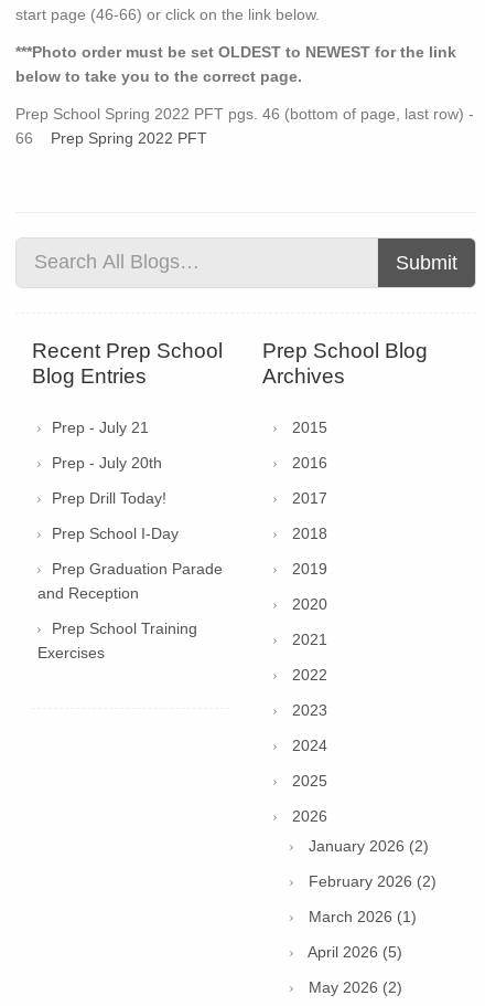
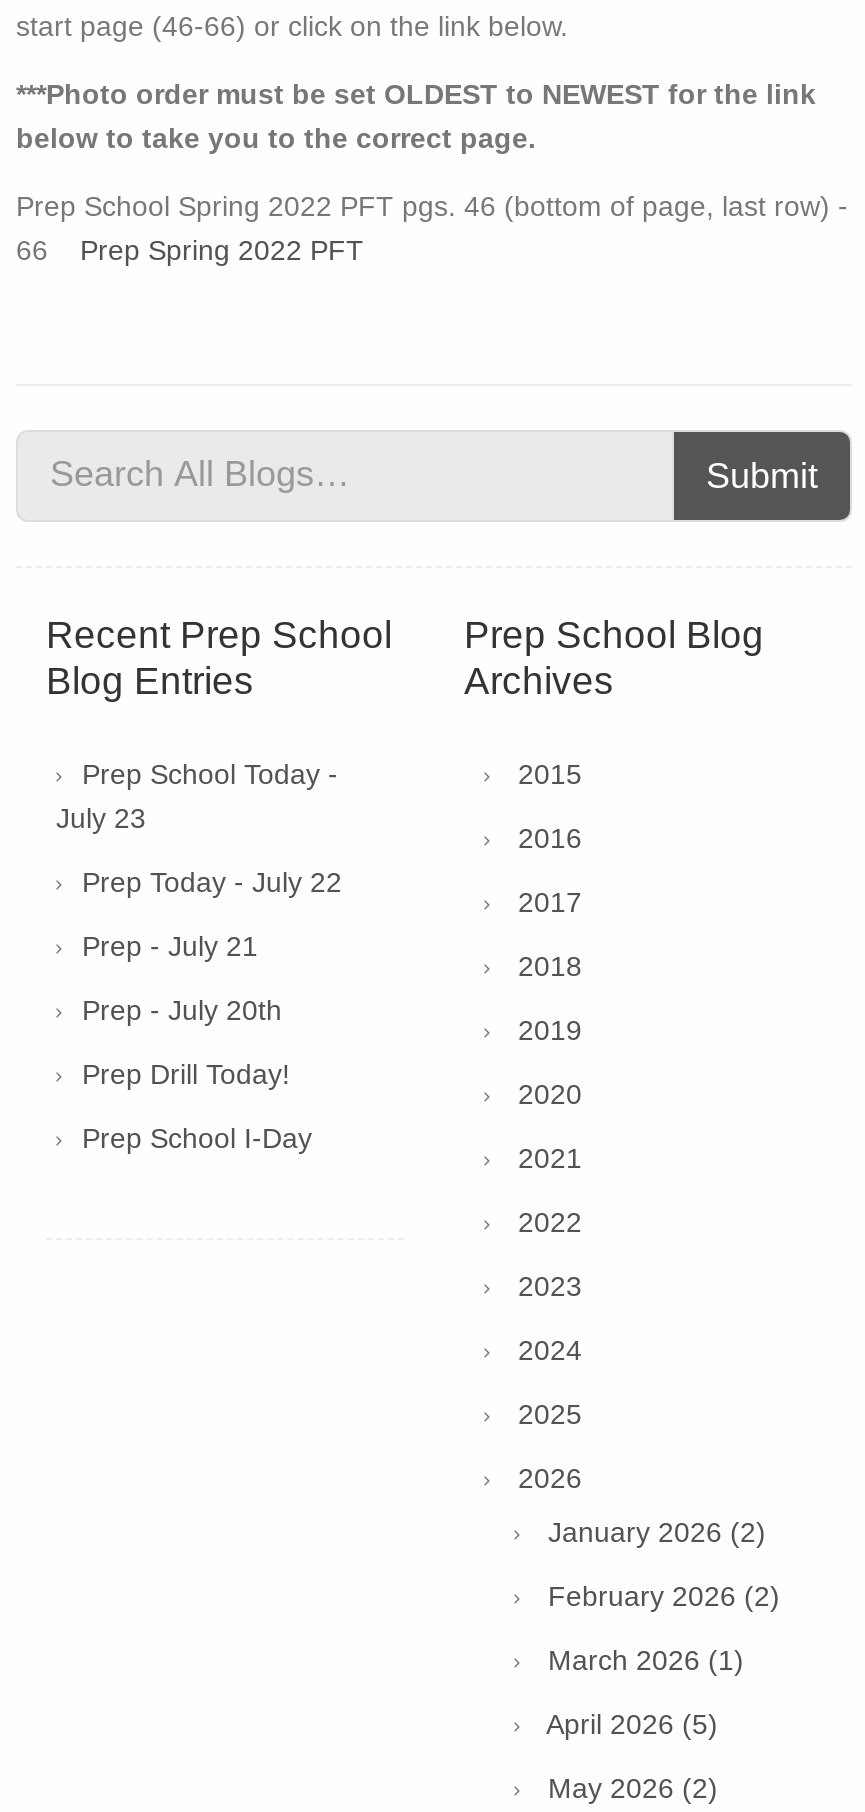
moved [52,418,179,542] -> [82,929,312,1153]: Prep - July 21 | Prep - July 20th | Prep Drill Today! | Prep School I-Day
none -> [56,757,342,897] Prep School Today - | July 23 | Prep Today - July 22
[37,559,223,661] Prep Graduation Parade | and Reception | Prep School Training | Exercises -> none

